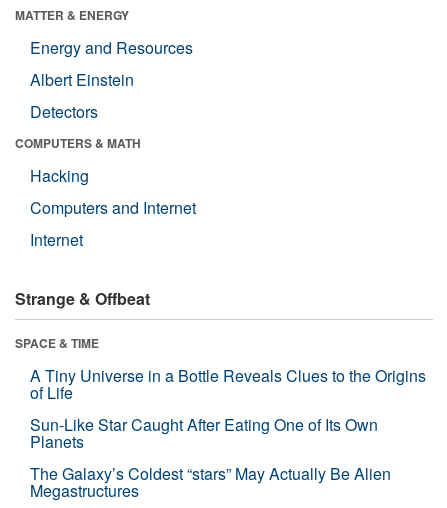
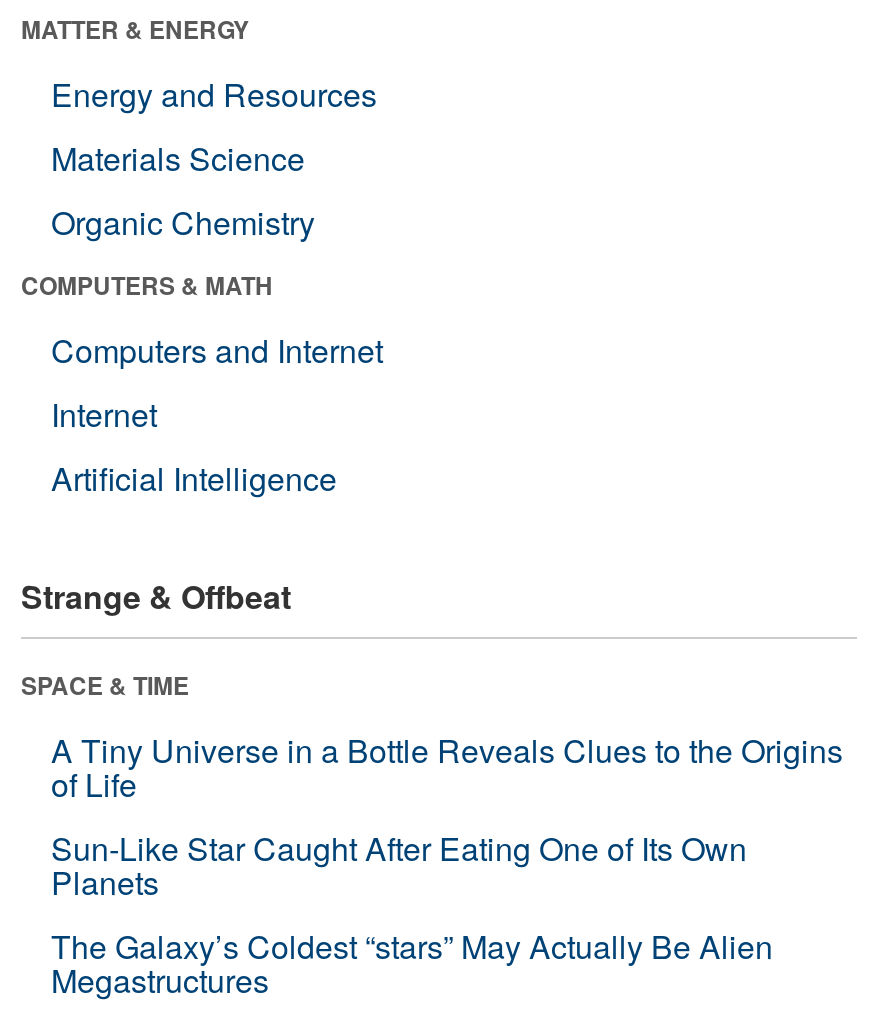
[30,68,134,123] Albert Einstein | Detectors -> [51,134,315,244] Materials Science | Organic Chemistry
[30,164,89,187] Hacking -> none
moved [30,196,196,251] -> [51,326,383,436]: Computers and Internet | Internet
none -> [51,454,337,500] Artificial Intelligence

